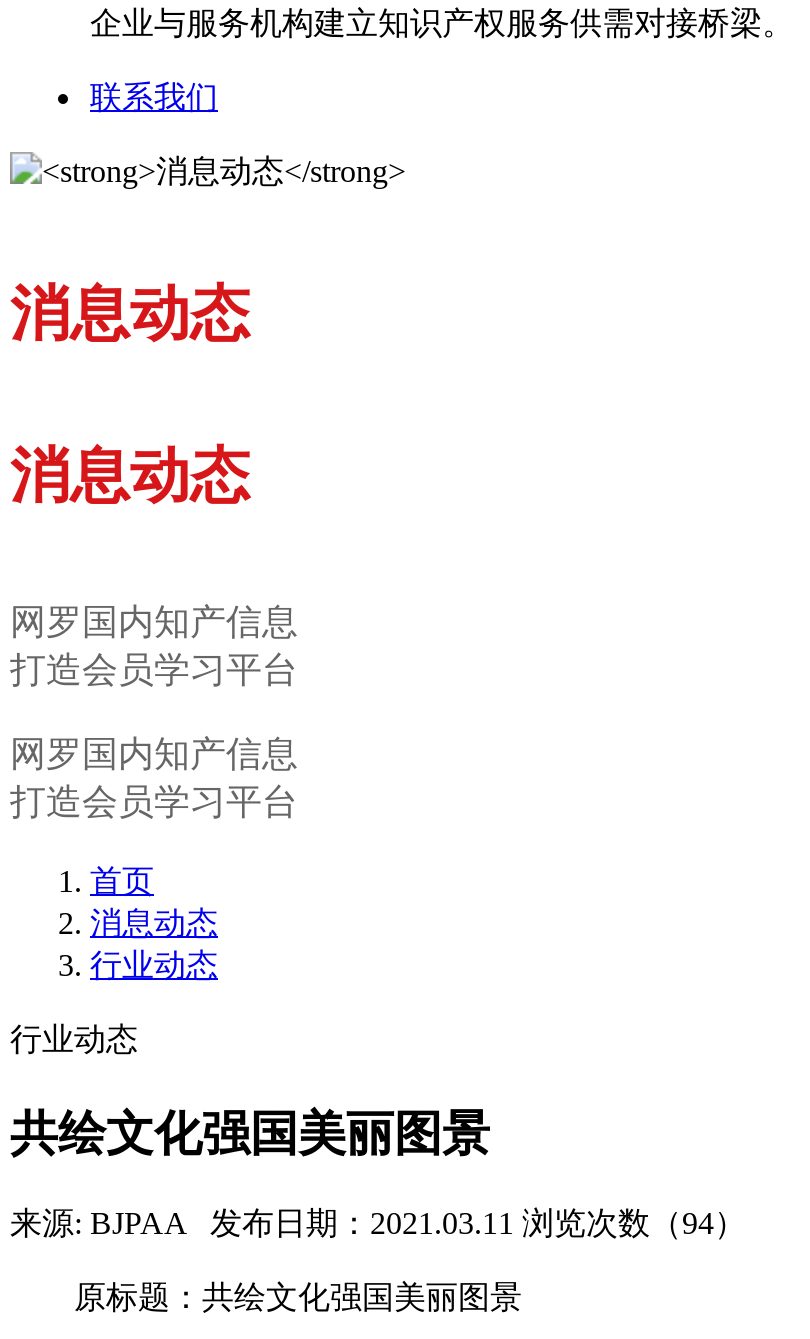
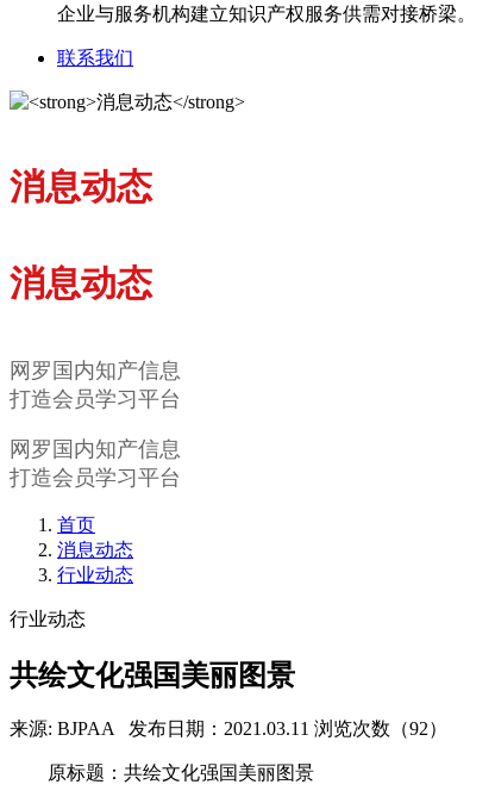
[210,1207,746,1241] 发布日期：2021.03.11 浏览次数（94） -> [129,719,447,739] 发布日期：2021.03.11 浏览次数（92）

